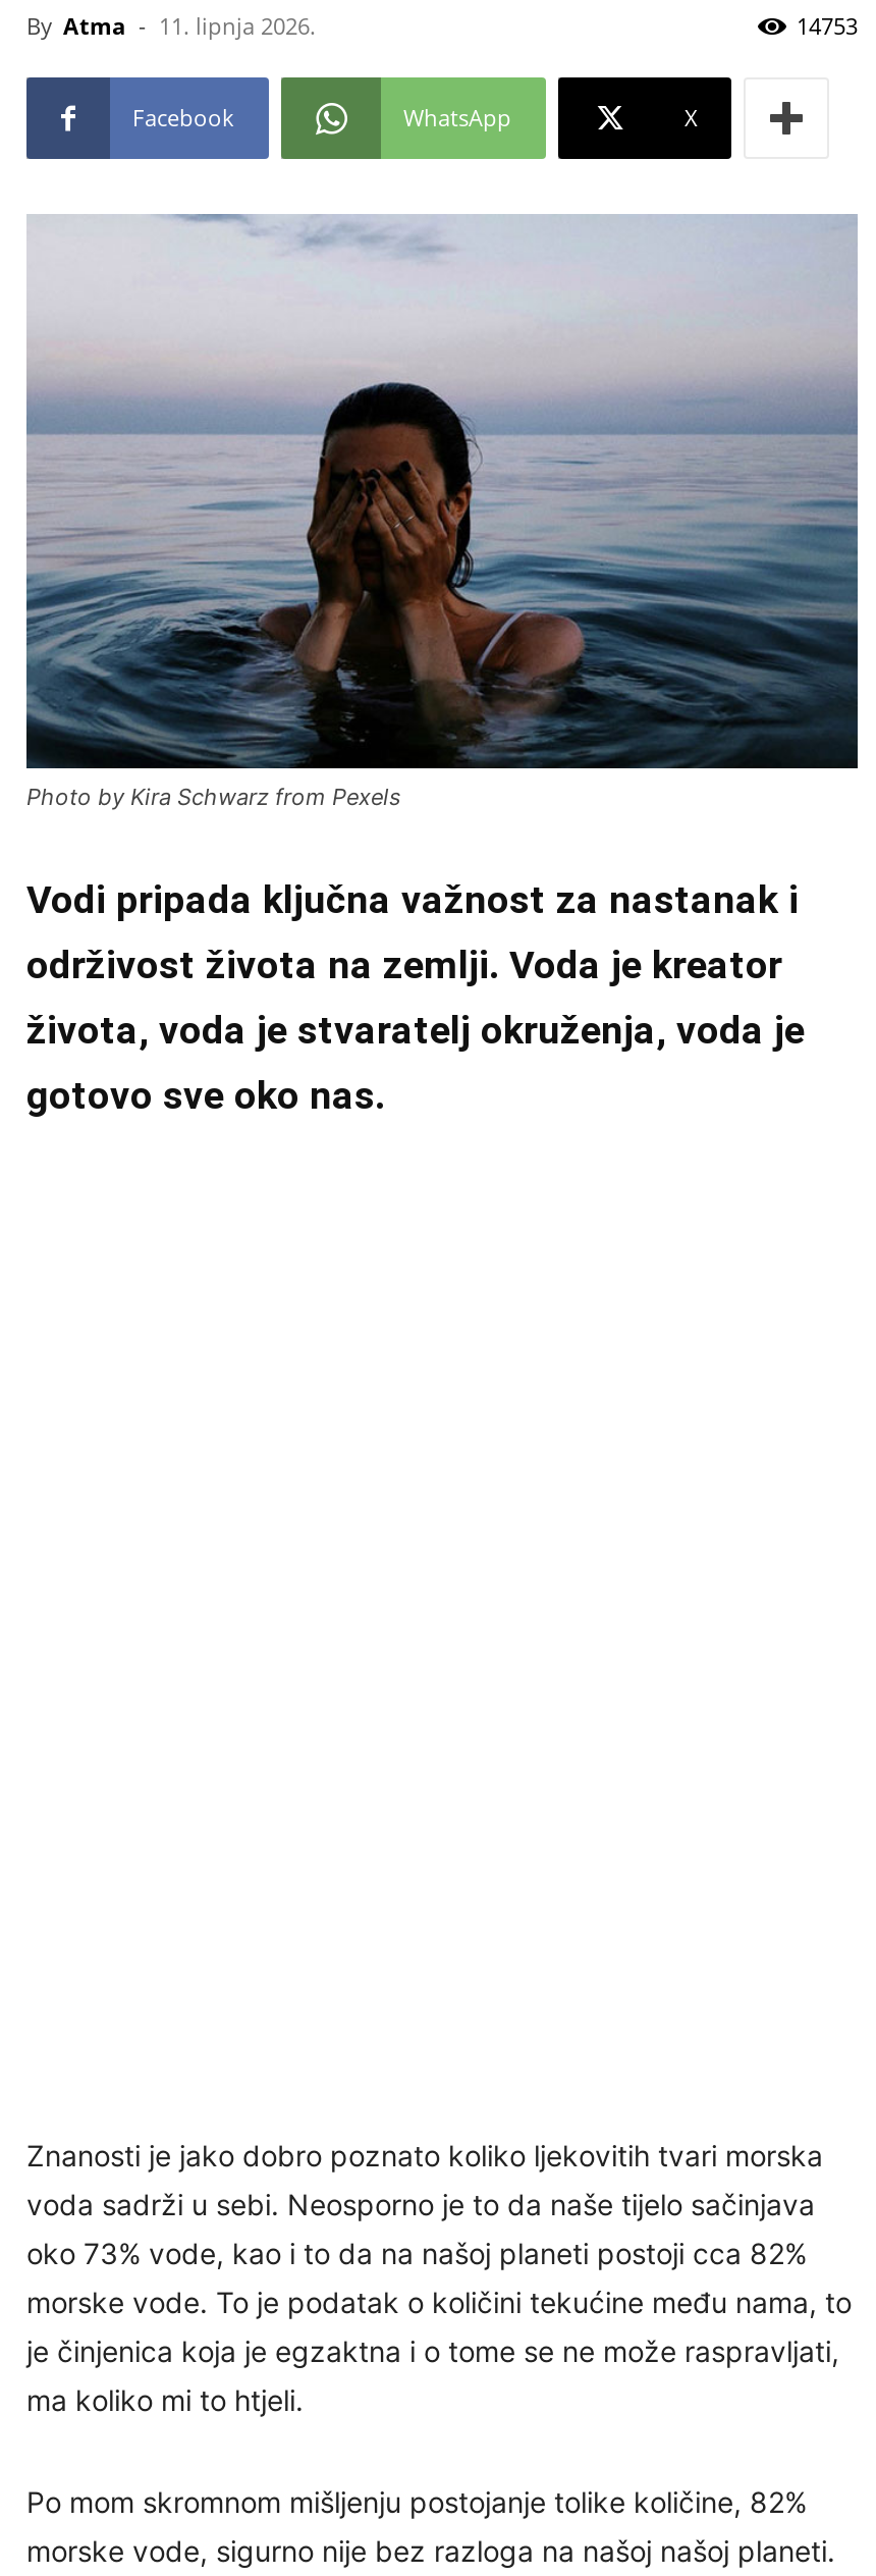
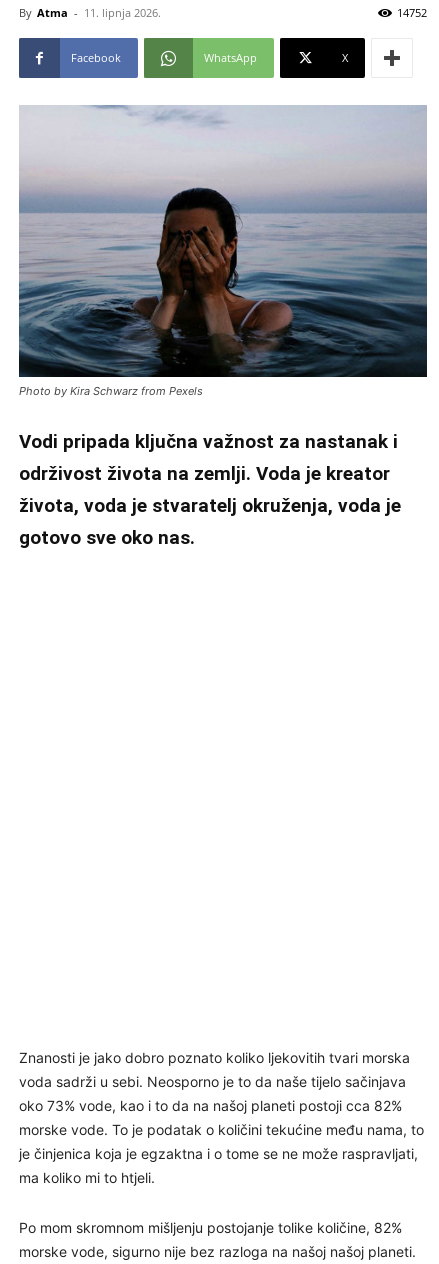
[797,10,858,41] 14753 -> [397,5,427,20] 14752

